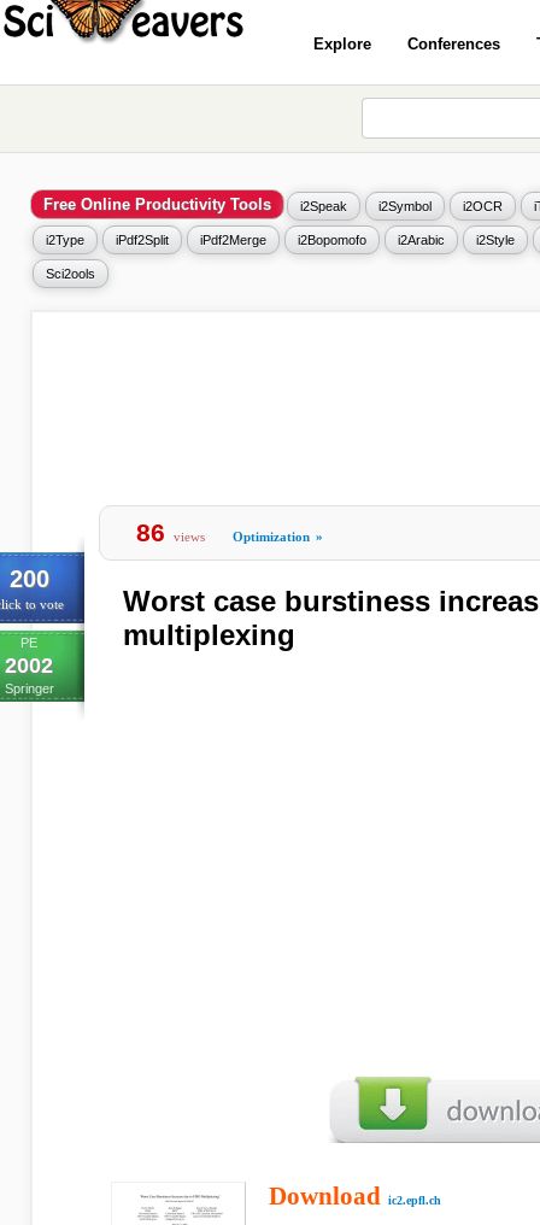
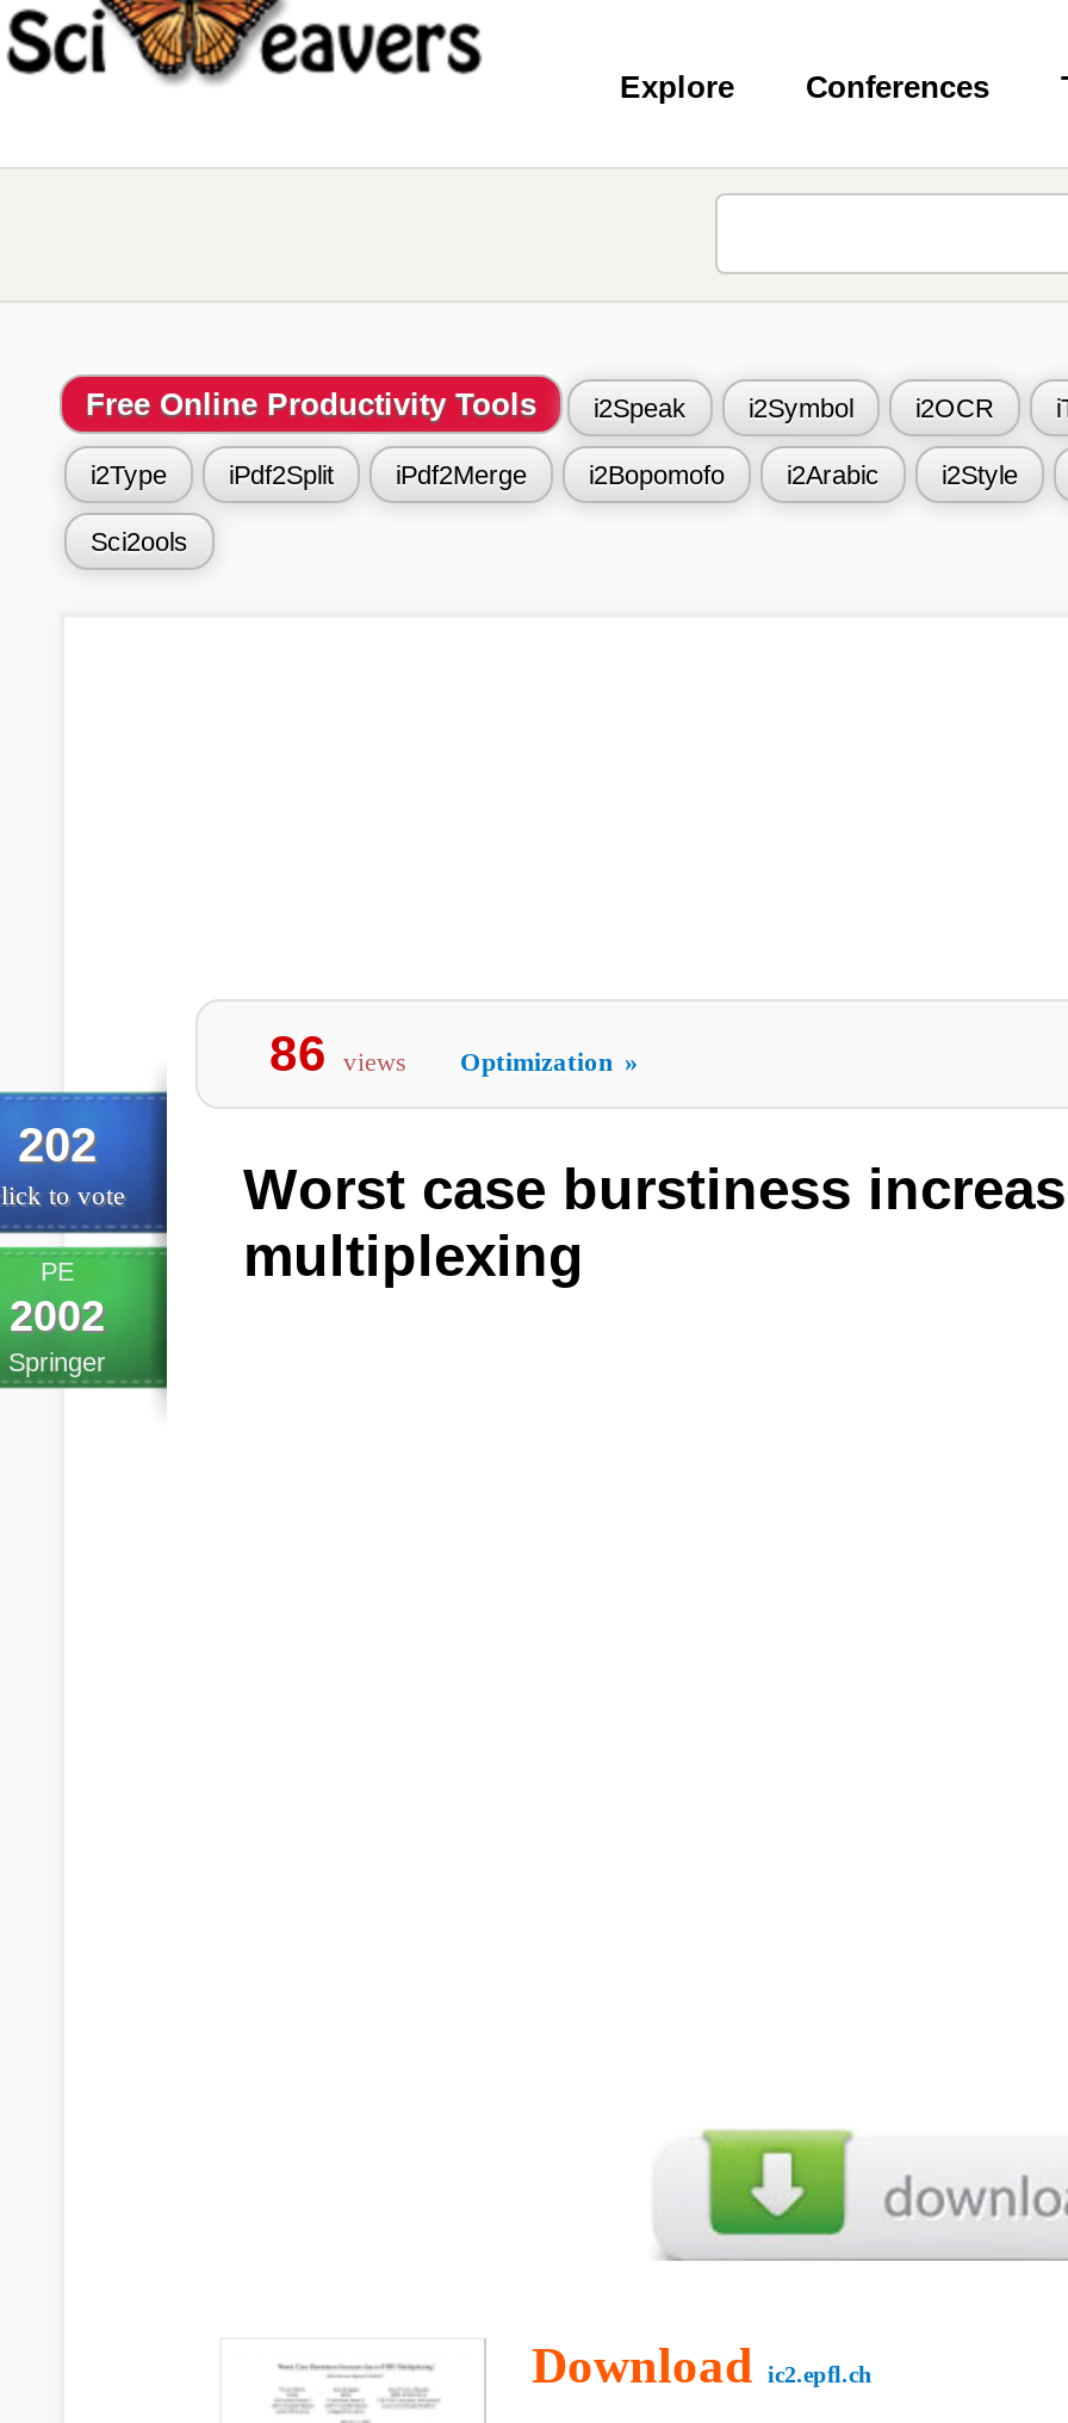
[9,565,49,592] 200 -> [18,1118,97,1171] 202

